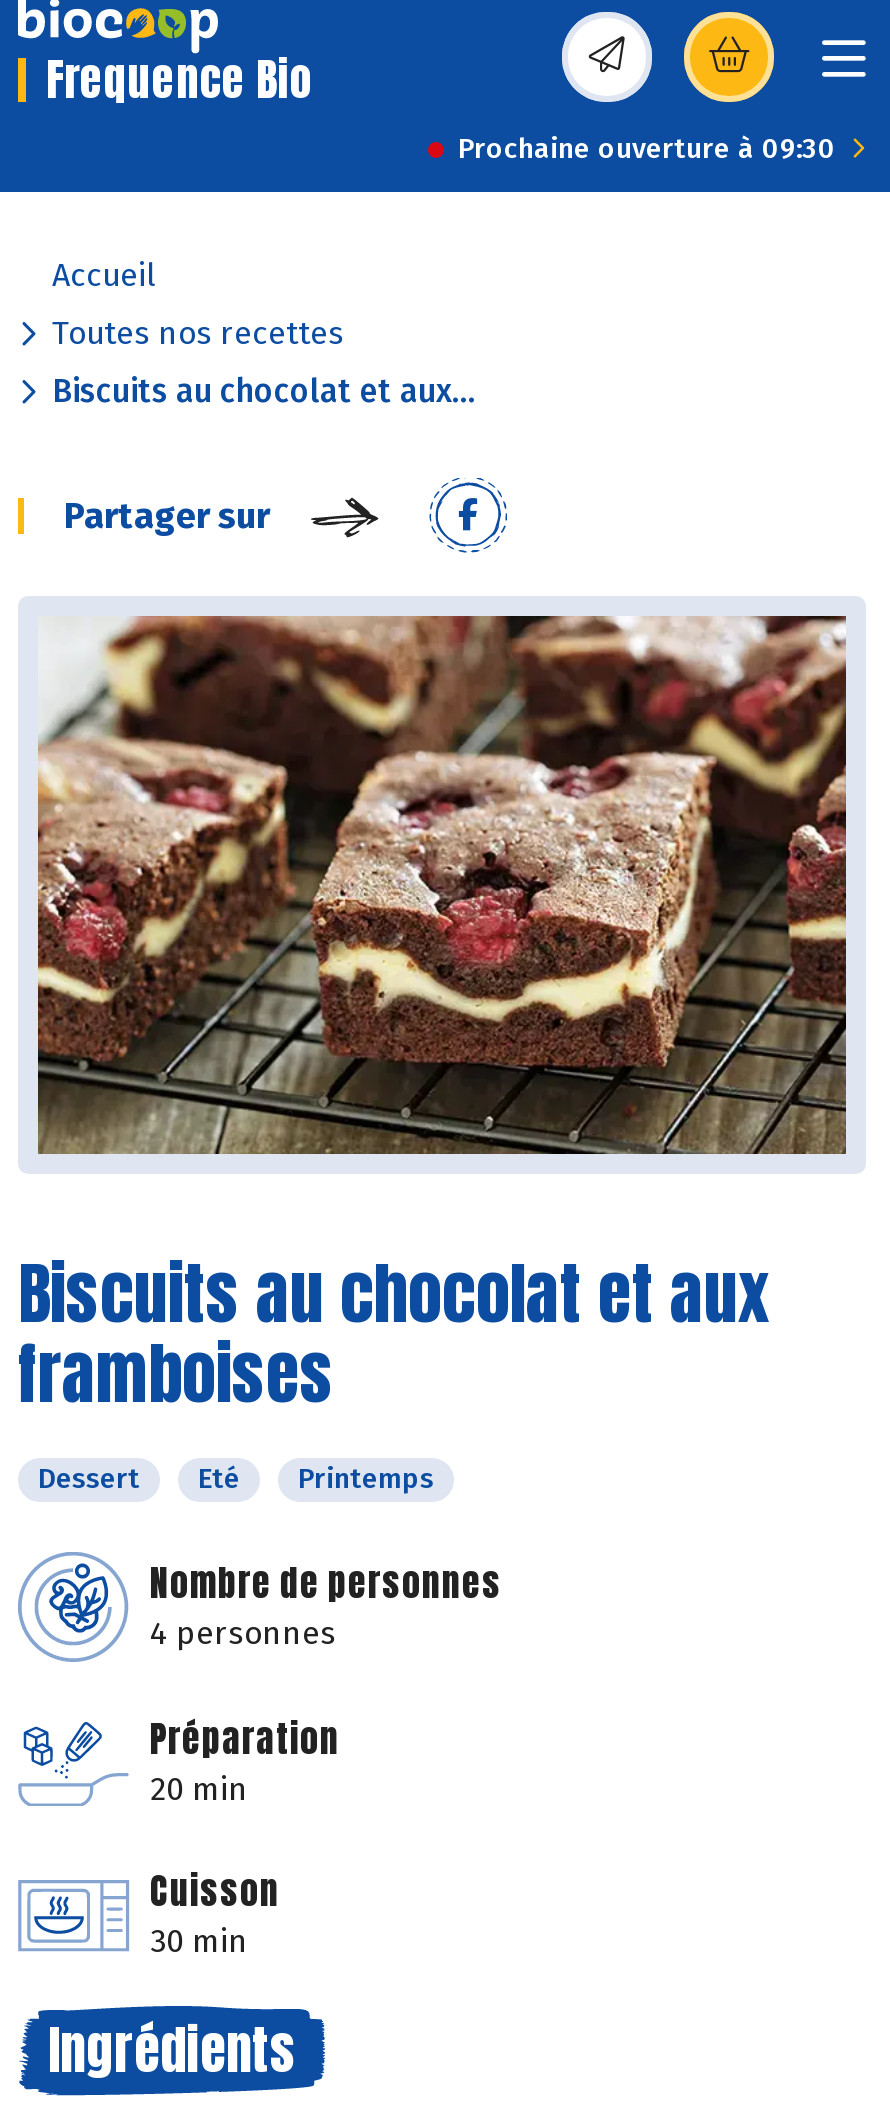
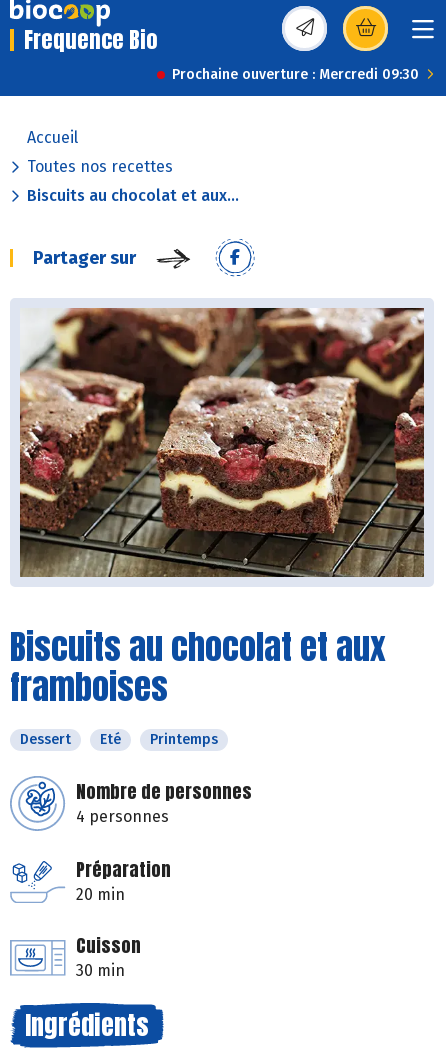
[458,132,836,166] Prochaine ouverture à 09:30 -> [172,66,419,83] Prochaine ouverture : Mercredi 09:30

